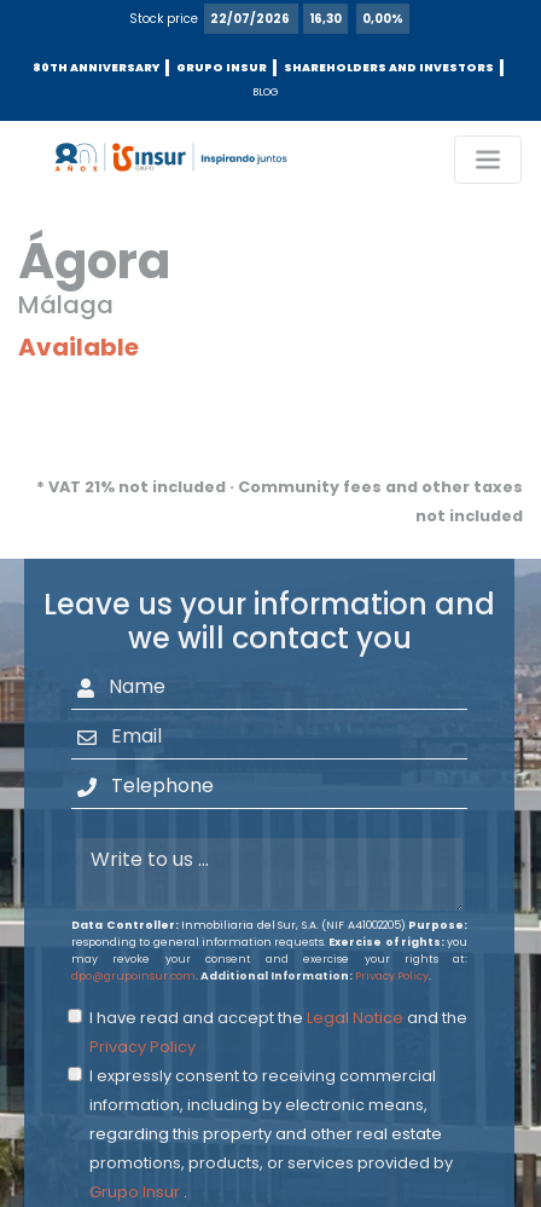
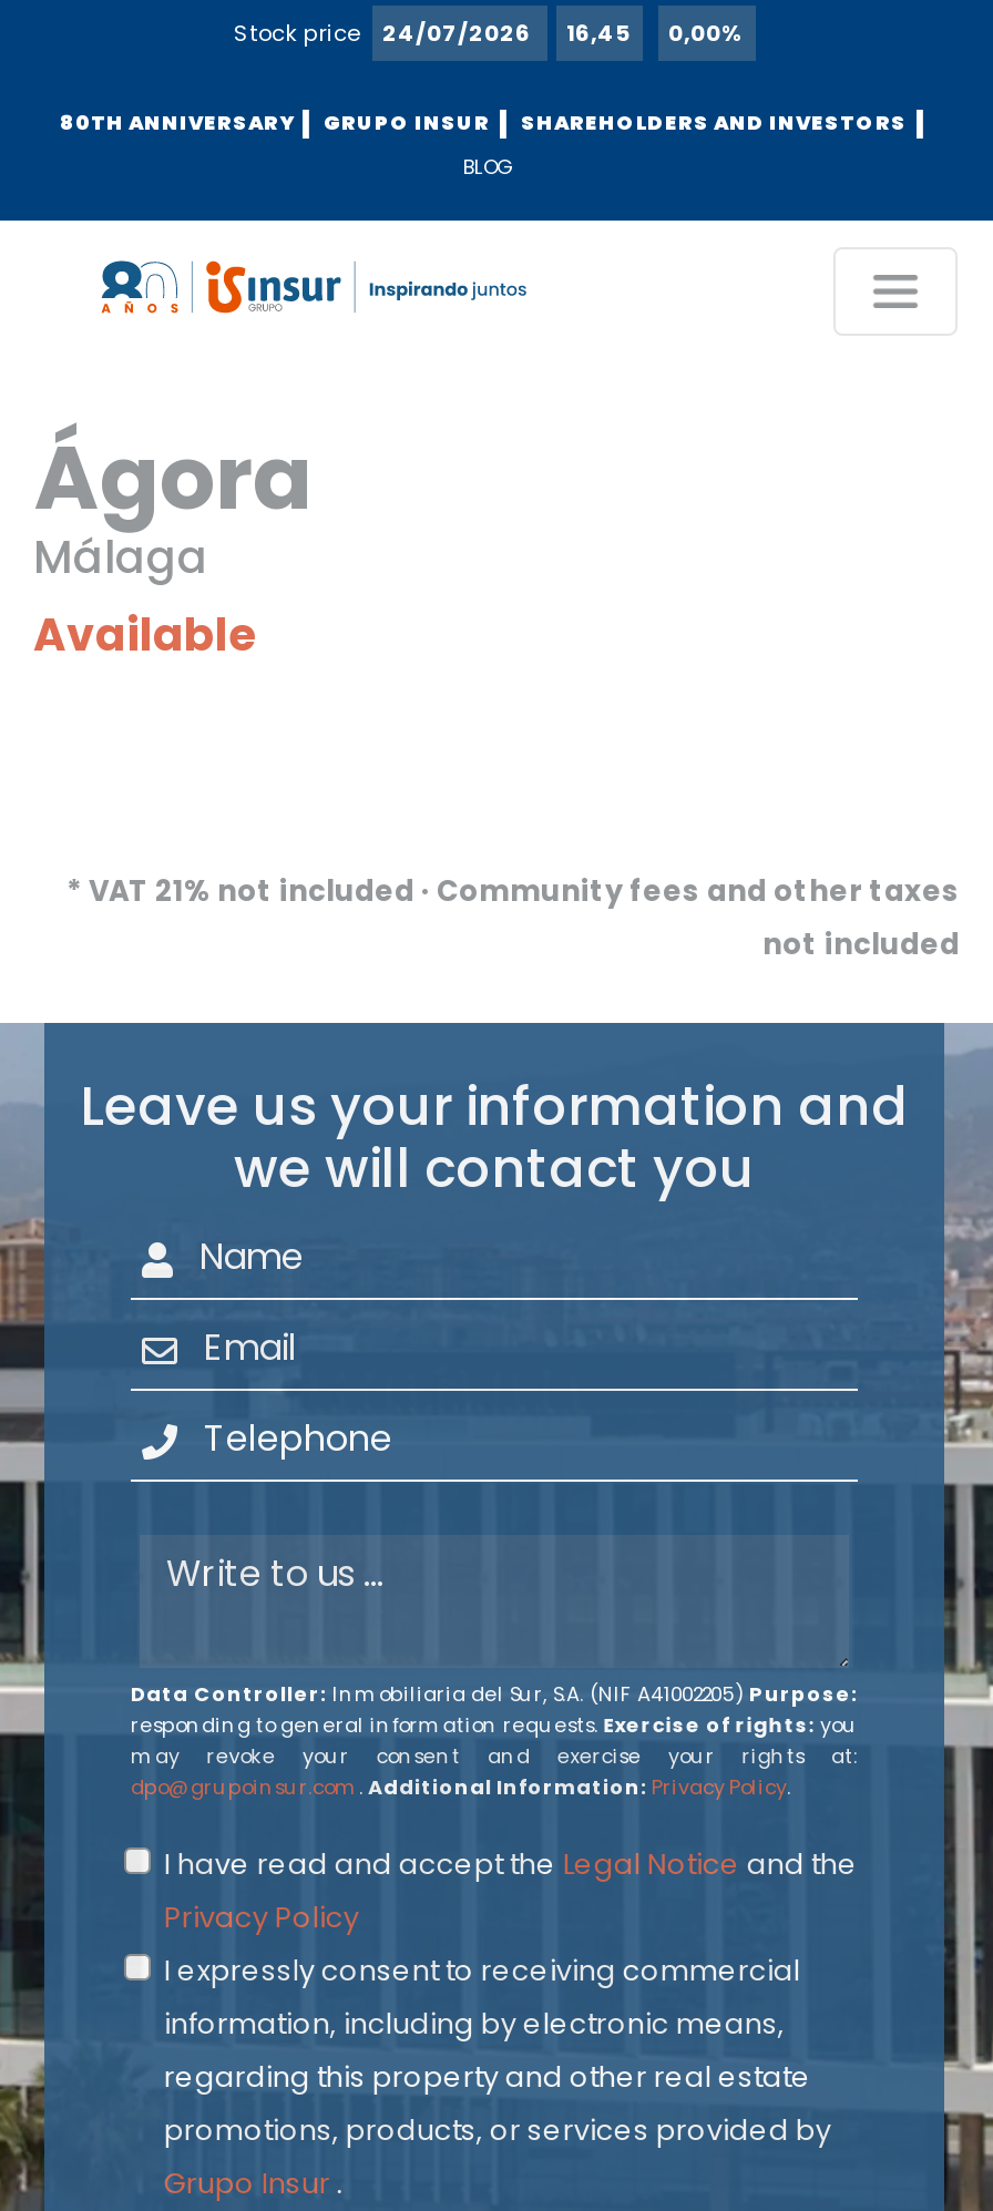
[129,10,292,28] Stock price 22/07/2026 -> [234,17,535,50] Stock price 24/07/2026
[309,10,342,28] 16,30 -> [566,17,631,50] 16,45

